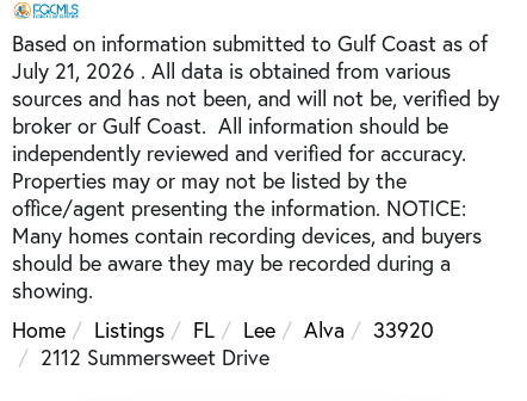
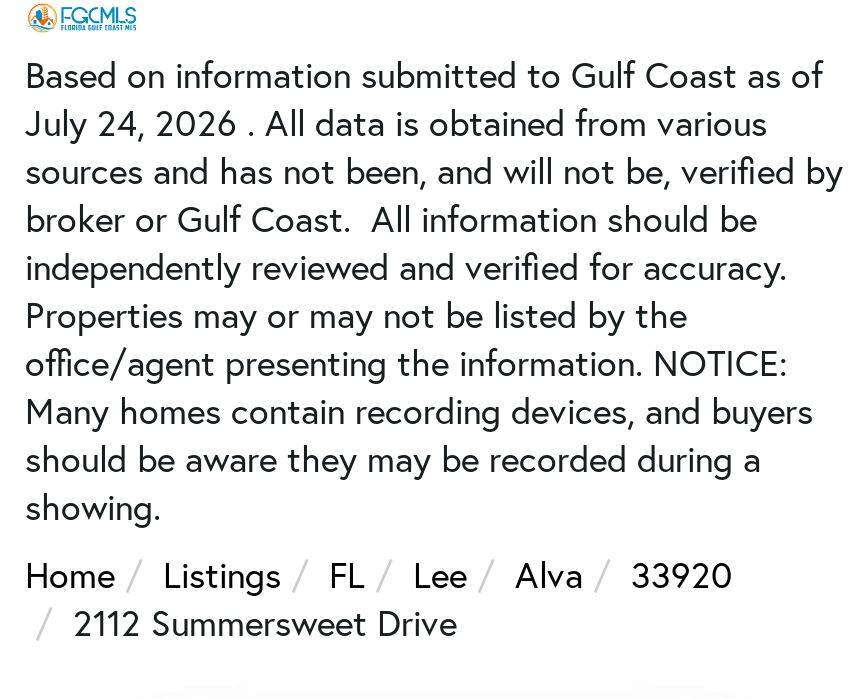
[12,57,451,85] July 21, 2026 . All data is obtained from various -> [25,98,767,146] July 24, 2026 . All data is obtained from various

